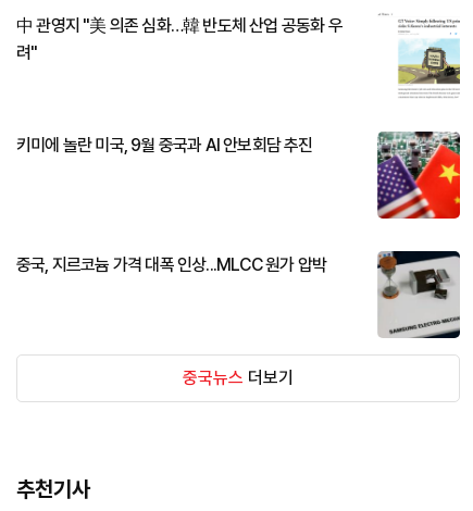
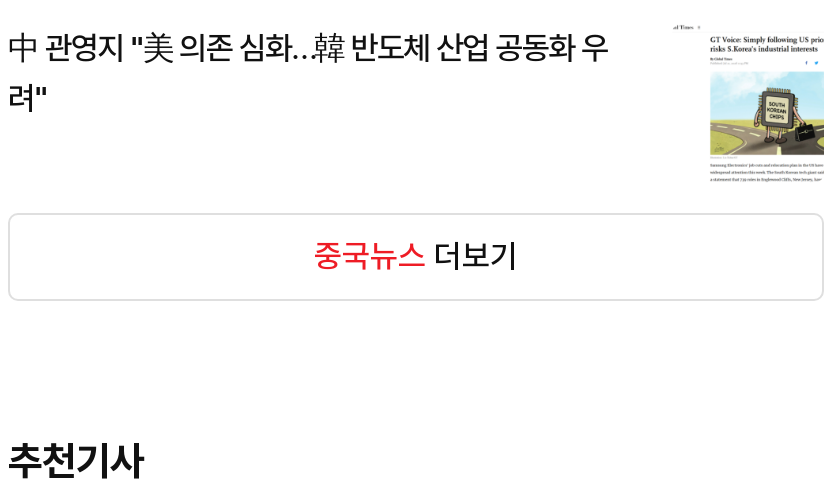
[16,134,313,155] 키미에 놀란 미국, 9월 중국과 AI 안보회담 추진 -> none
[376,130,461,220] [image] -> none
[16,254,326,275] 중국, 지르코늄 가격 대폭 인상...MLCC 원가 압박 -> none
[376,250,461,339] [image] -> none

